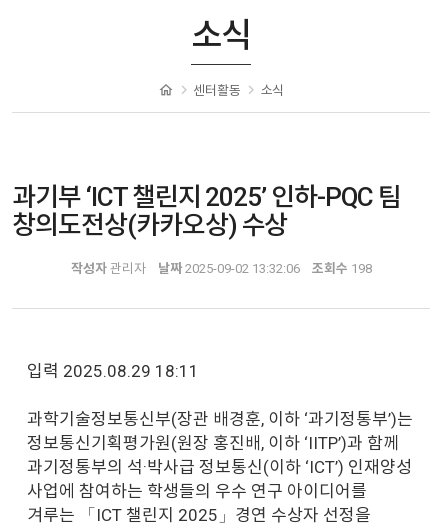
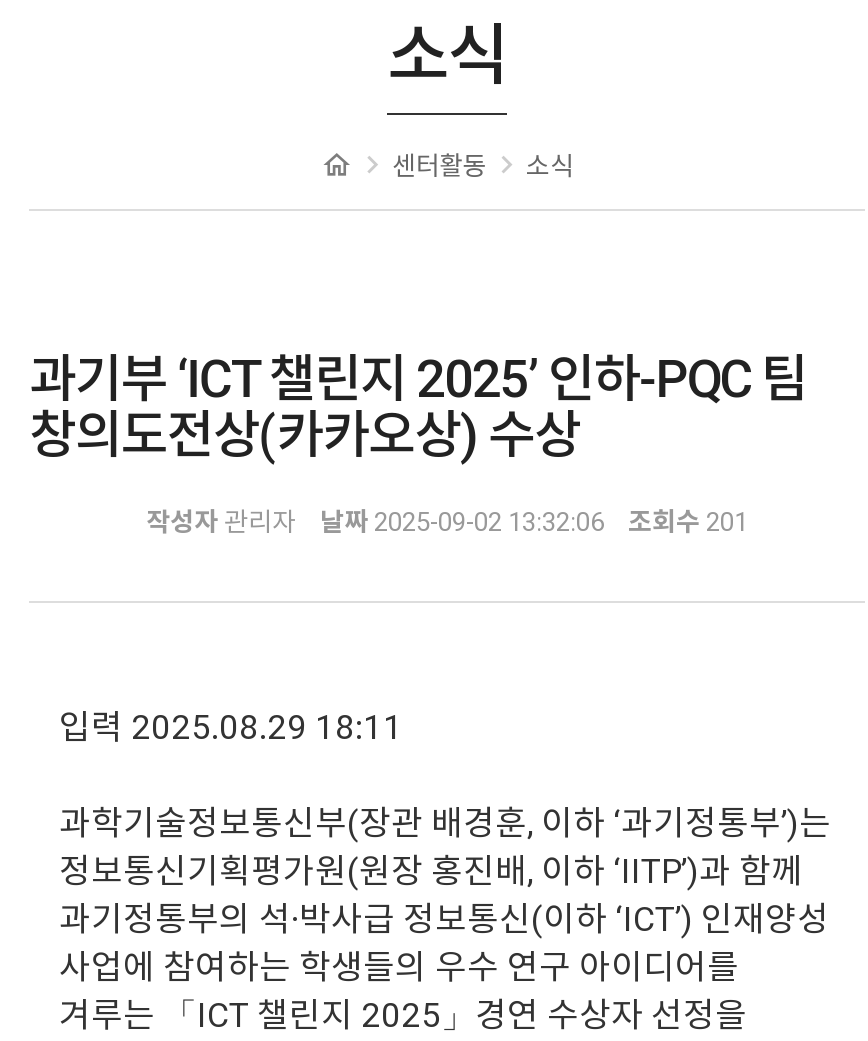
[70,261,371,276] 작성자 관리자 날짜 2025-09-02 13:32:06 조회수 198 -> [146,507,748,537] 작성자 관리자 날짜 2025-09-02 13:32:06 조회수 201

